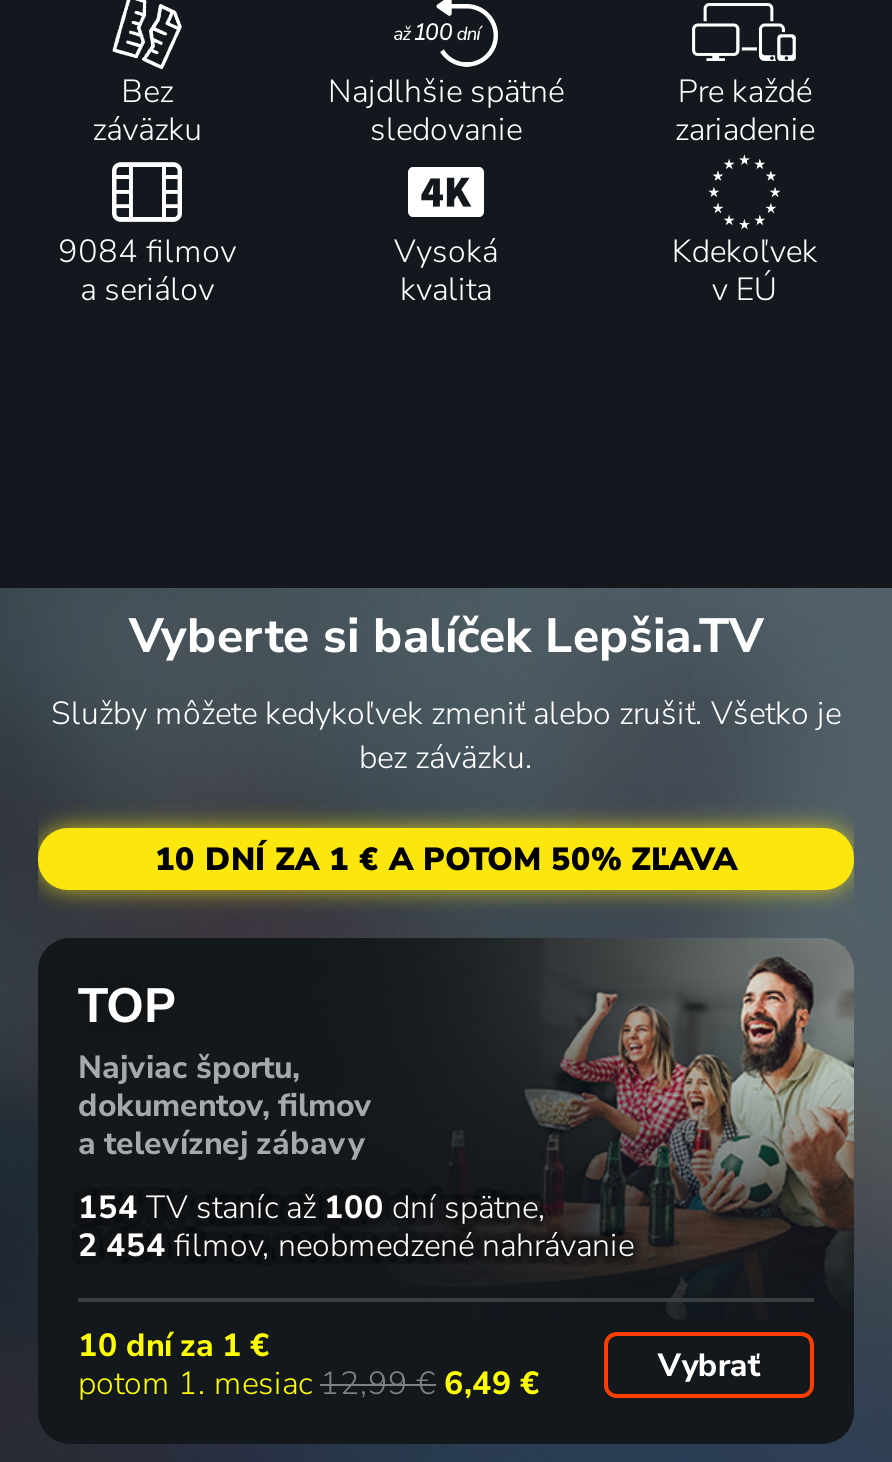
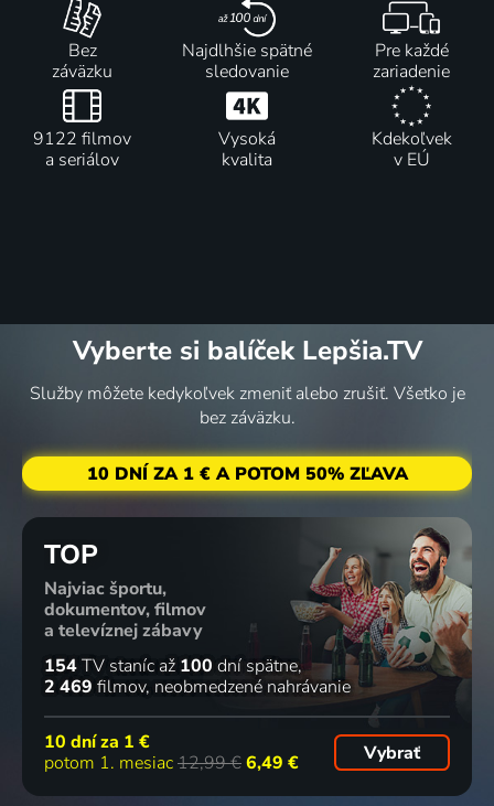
[58,229,236,273] 9084 filmov -> [33,126,131,151] 9122 filmov
[78,1224,634,1268] 2 454 filmov neobmedzené nahrávanie -> [44,675,351,699] 2 469 filmov neobmedzené nahrávanie

